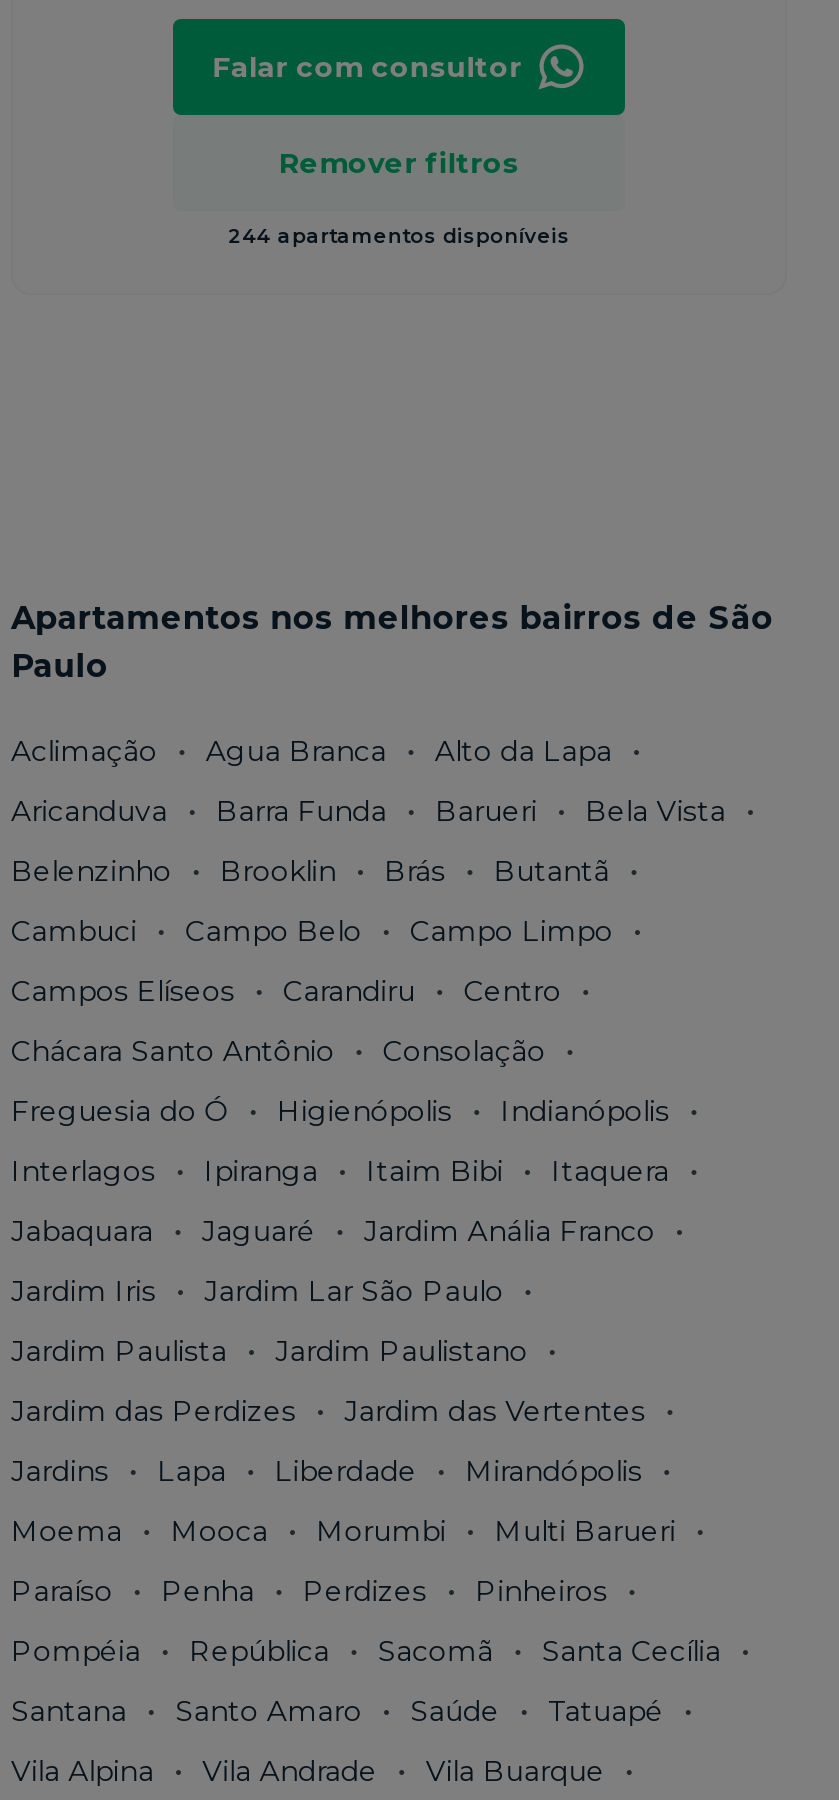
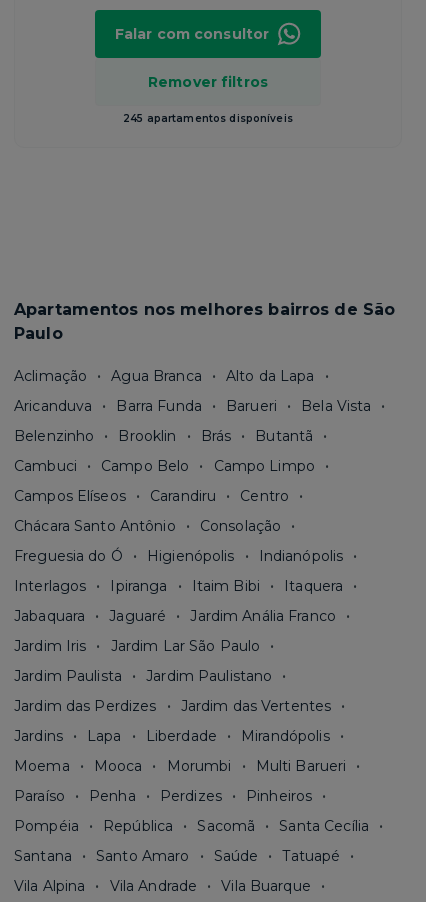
[228,223,570,249] 244 apartamentos disponíveis -> [123,112,293,125] 245 apartamentos disponíveis

